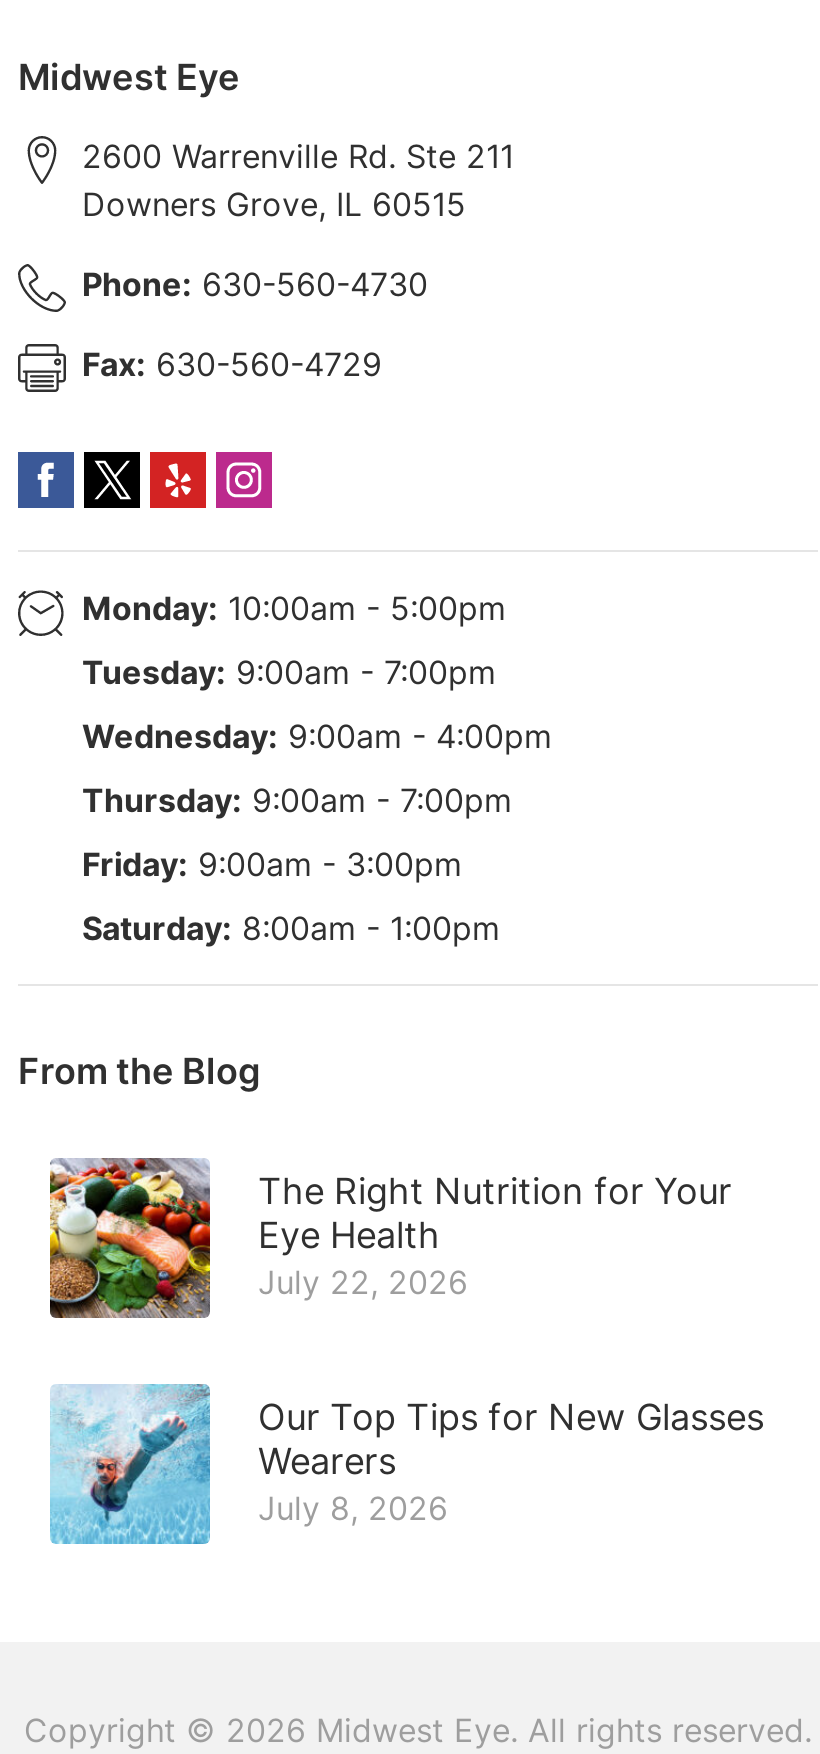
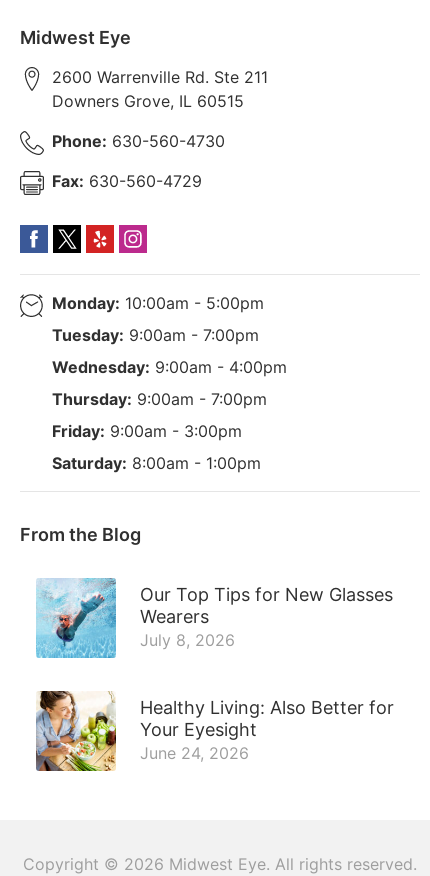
[48,1156,732,1320] [image] | The Right Nutrition for Your | Eye Health | July 22, 2026 -> none
moved [48,1382,764,1546] -> [35,577,393,659]: [image] | Our Top Tips for New Glasses | Wearers | July 8, 2026
none -> [35,690,394,772] [image] | Healthy Living: Also Better for | Your Eyesight | June 24, 2026

